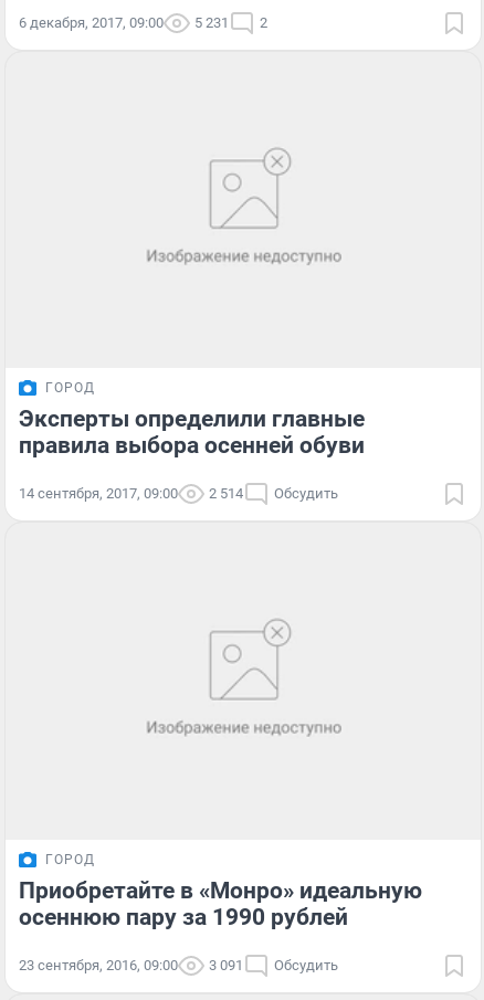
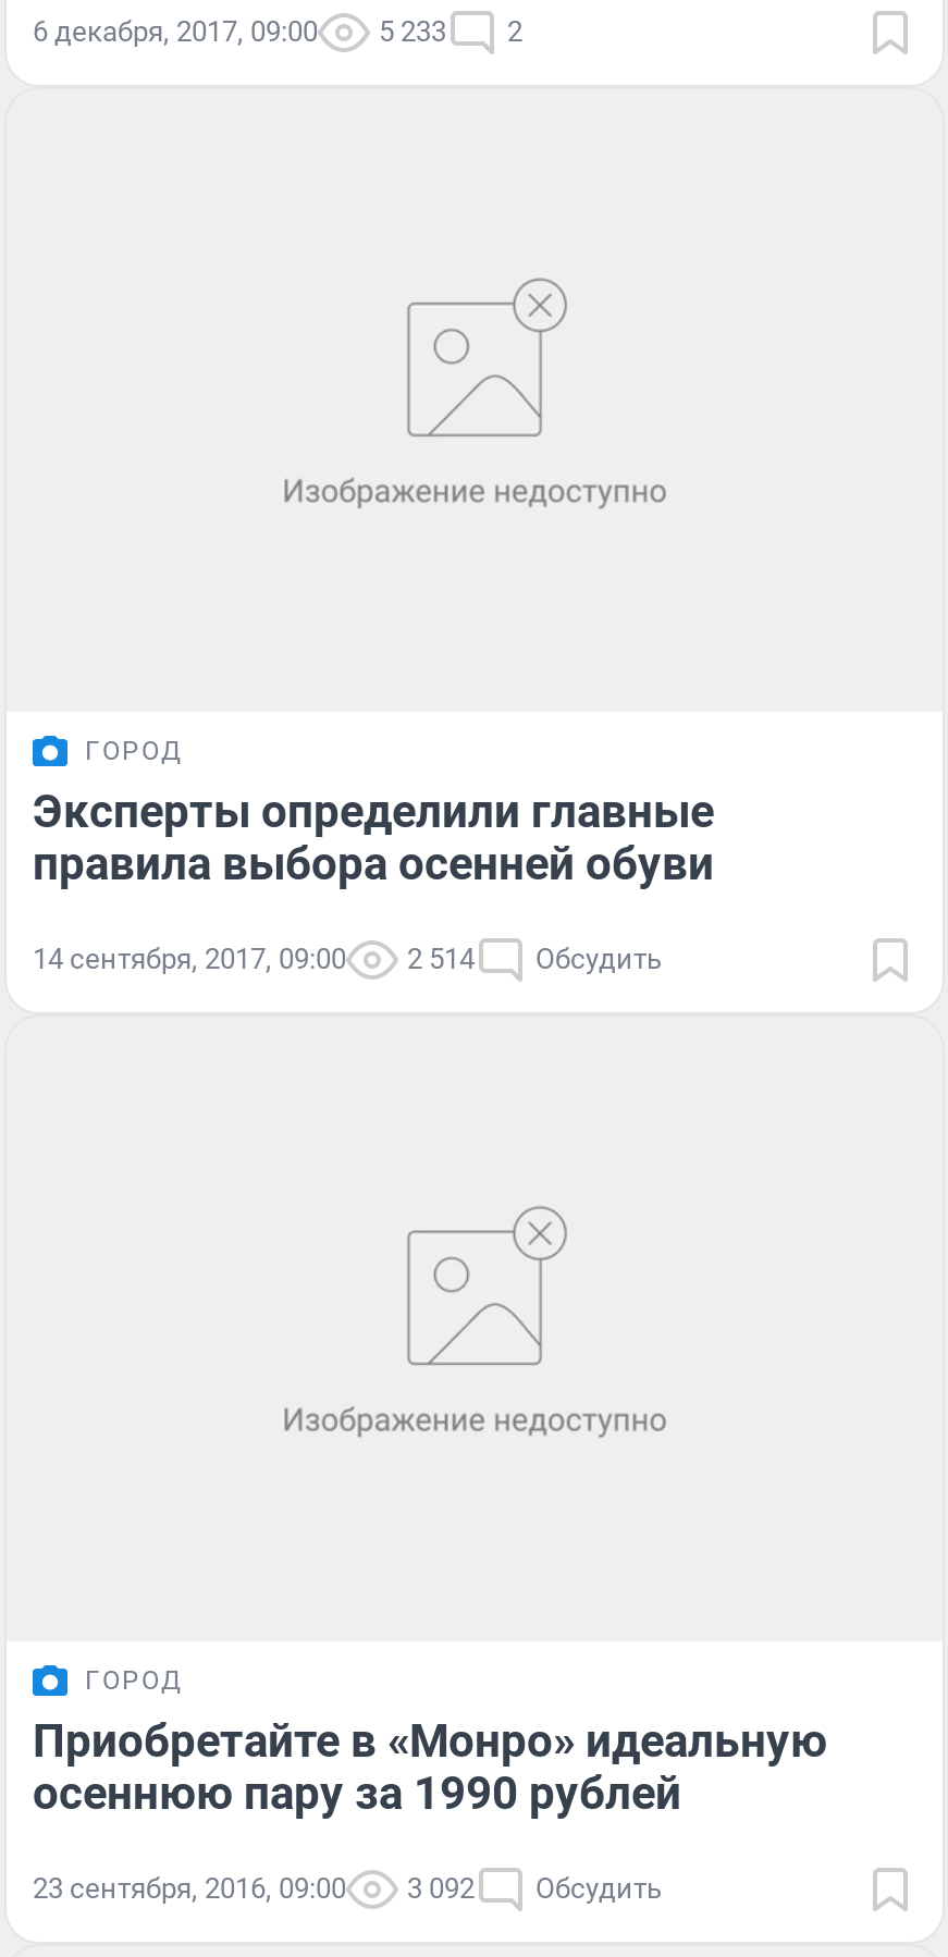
[19,14,267,30] 6 декабря, 2017, 09:00 5 231 2 -> [33,14,522,47] 6 декабря, 2017, 09:00 5 233 2
[19,957,338,973] 23 сентября, 2016, 09:00 3 091 Обсудить -> [33,1872,662,1905] 23 сентября, 2016, 09:00 3 092 Обсудить

